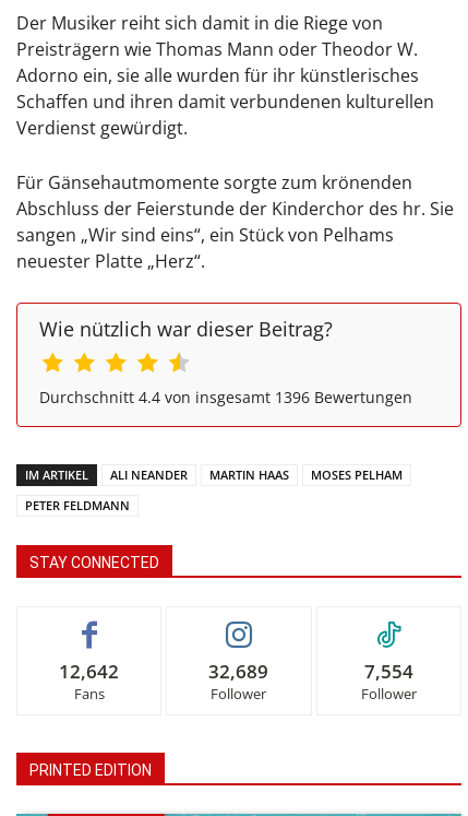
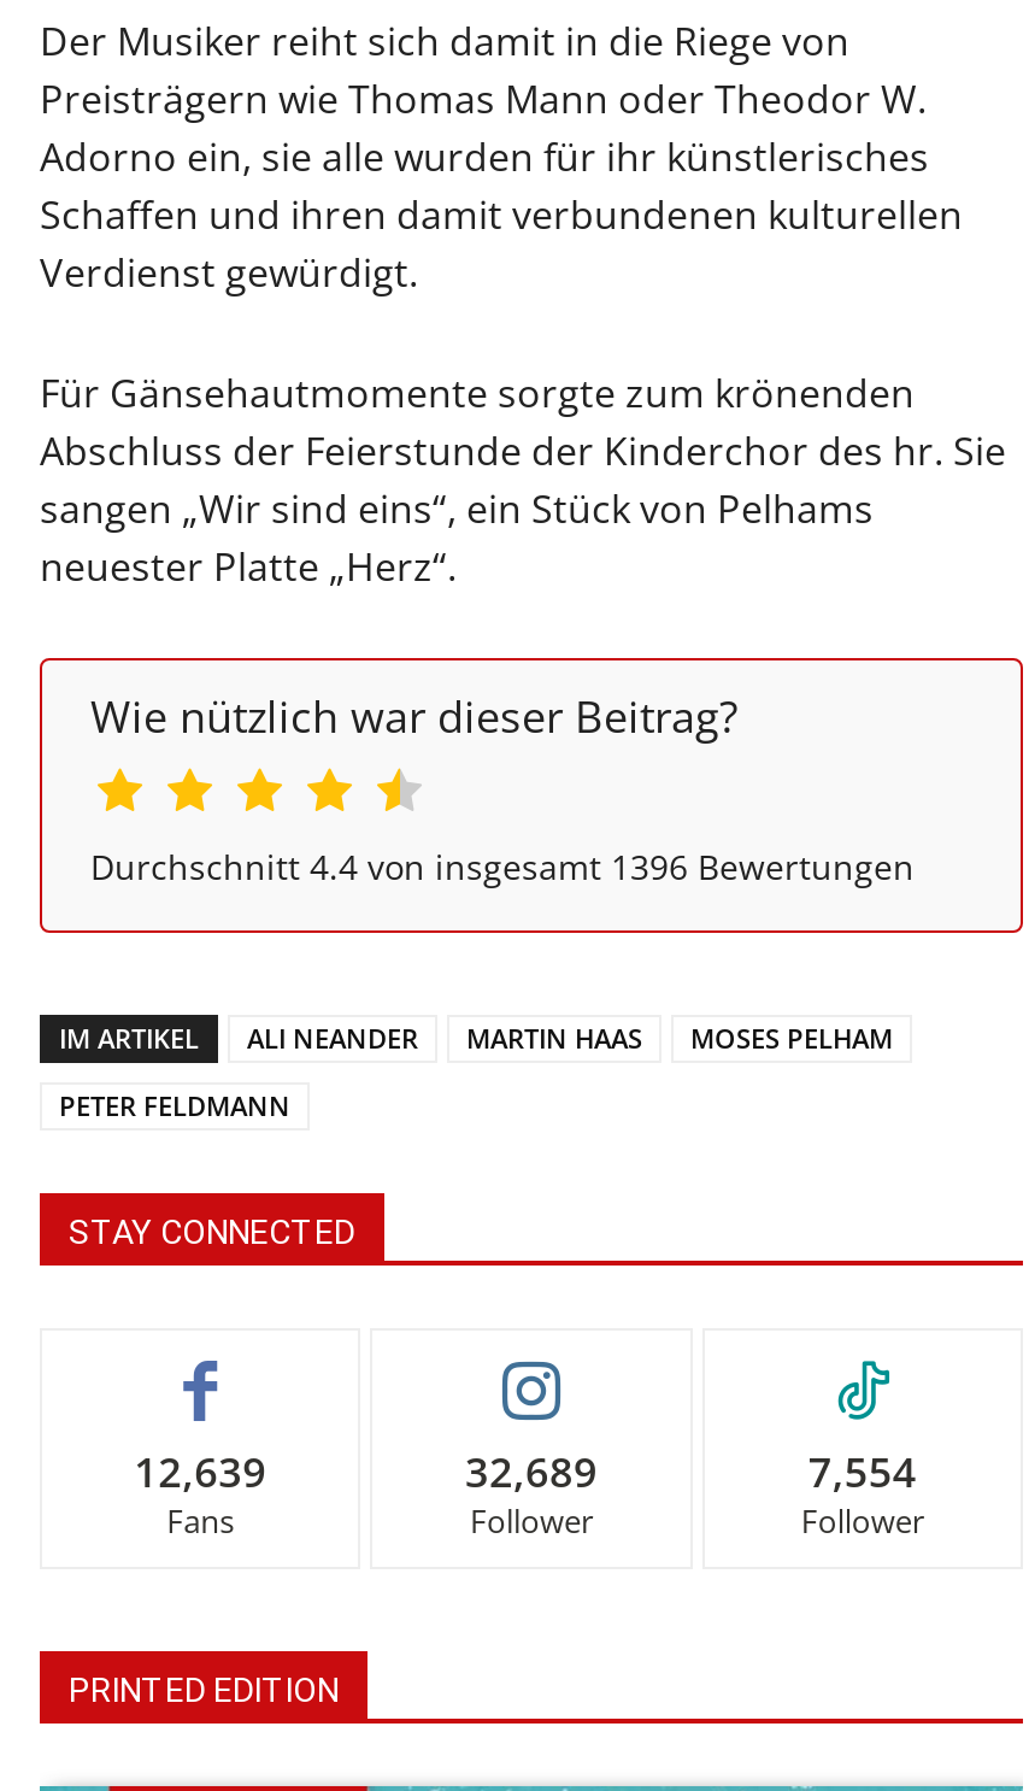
[59,659,119,684] 12,642 -> [134,1445,267,1501] 12,639

